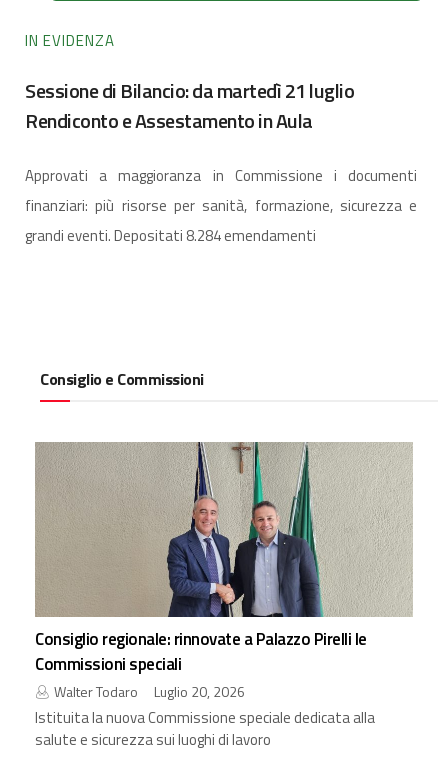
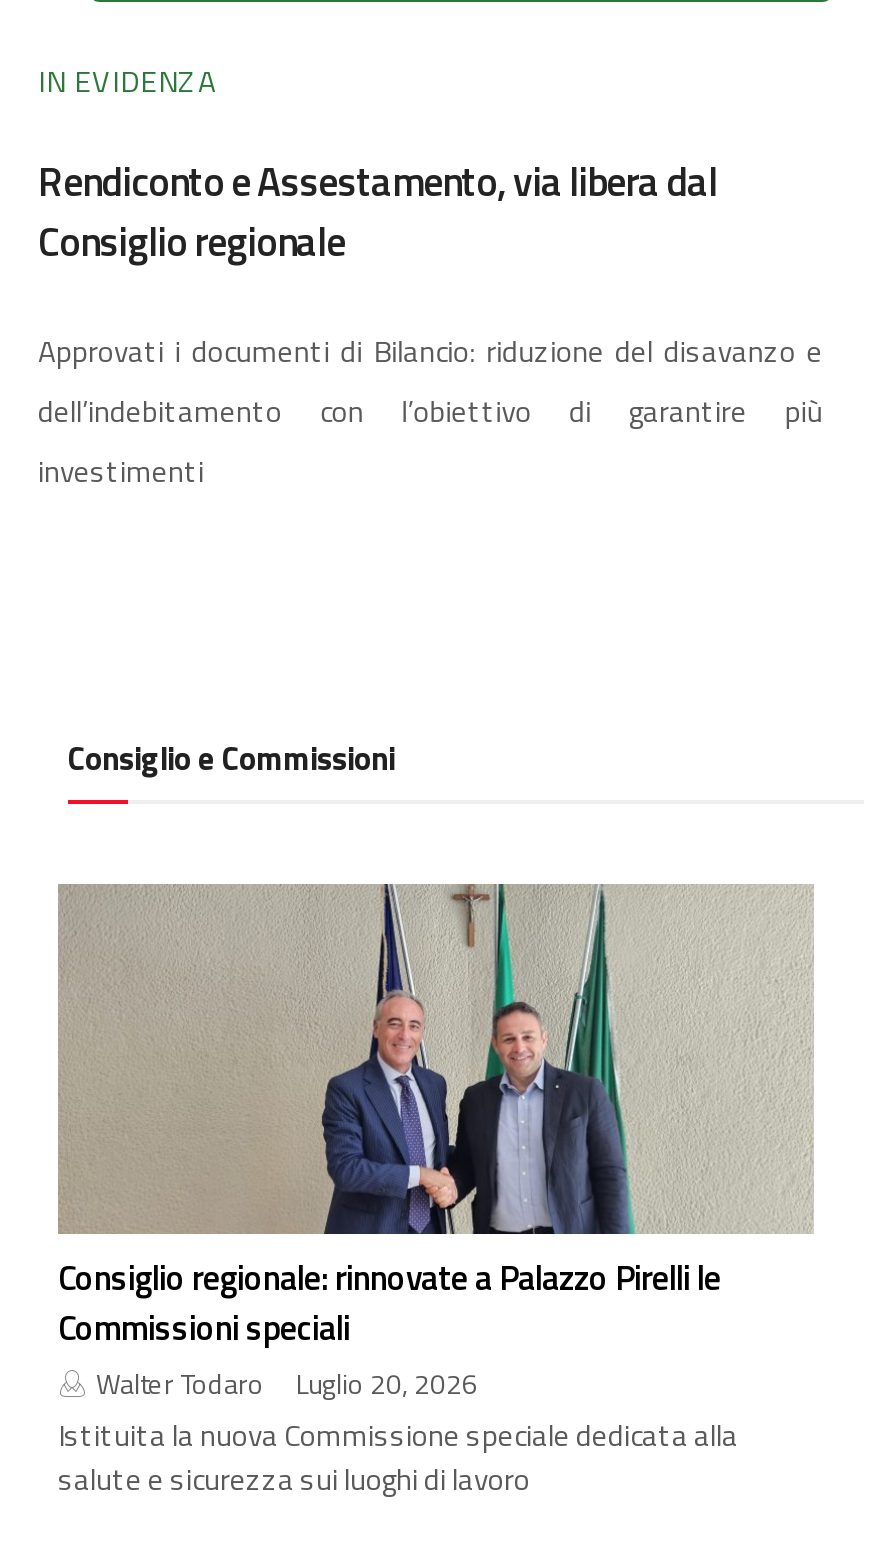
[25,75,354,136] Sessione di Bilancio: da martedì 21 luglio | Rendiconto e Assestamento in Aula -> [38,150,717,272] Rendiconto e Assestamento, via libera dal | Consiglio regionale
[25,164,417,247] Approvati a maggioranza in Commissione i documenti | finanziari: più risorse per sanità, formazione, sicurezza e | grandi eventi. Depositati 8.284 emendamenti -> [38,328,823,494] Approvati i documenti di Bilancio: riduzione del disavanzo e | dell’indebitamento con l’obiettivo di garantire più | investimenti

